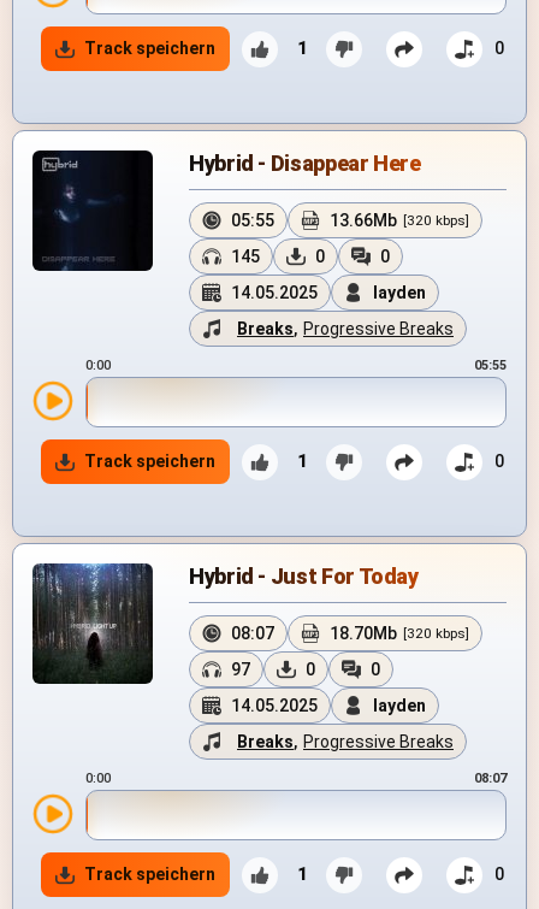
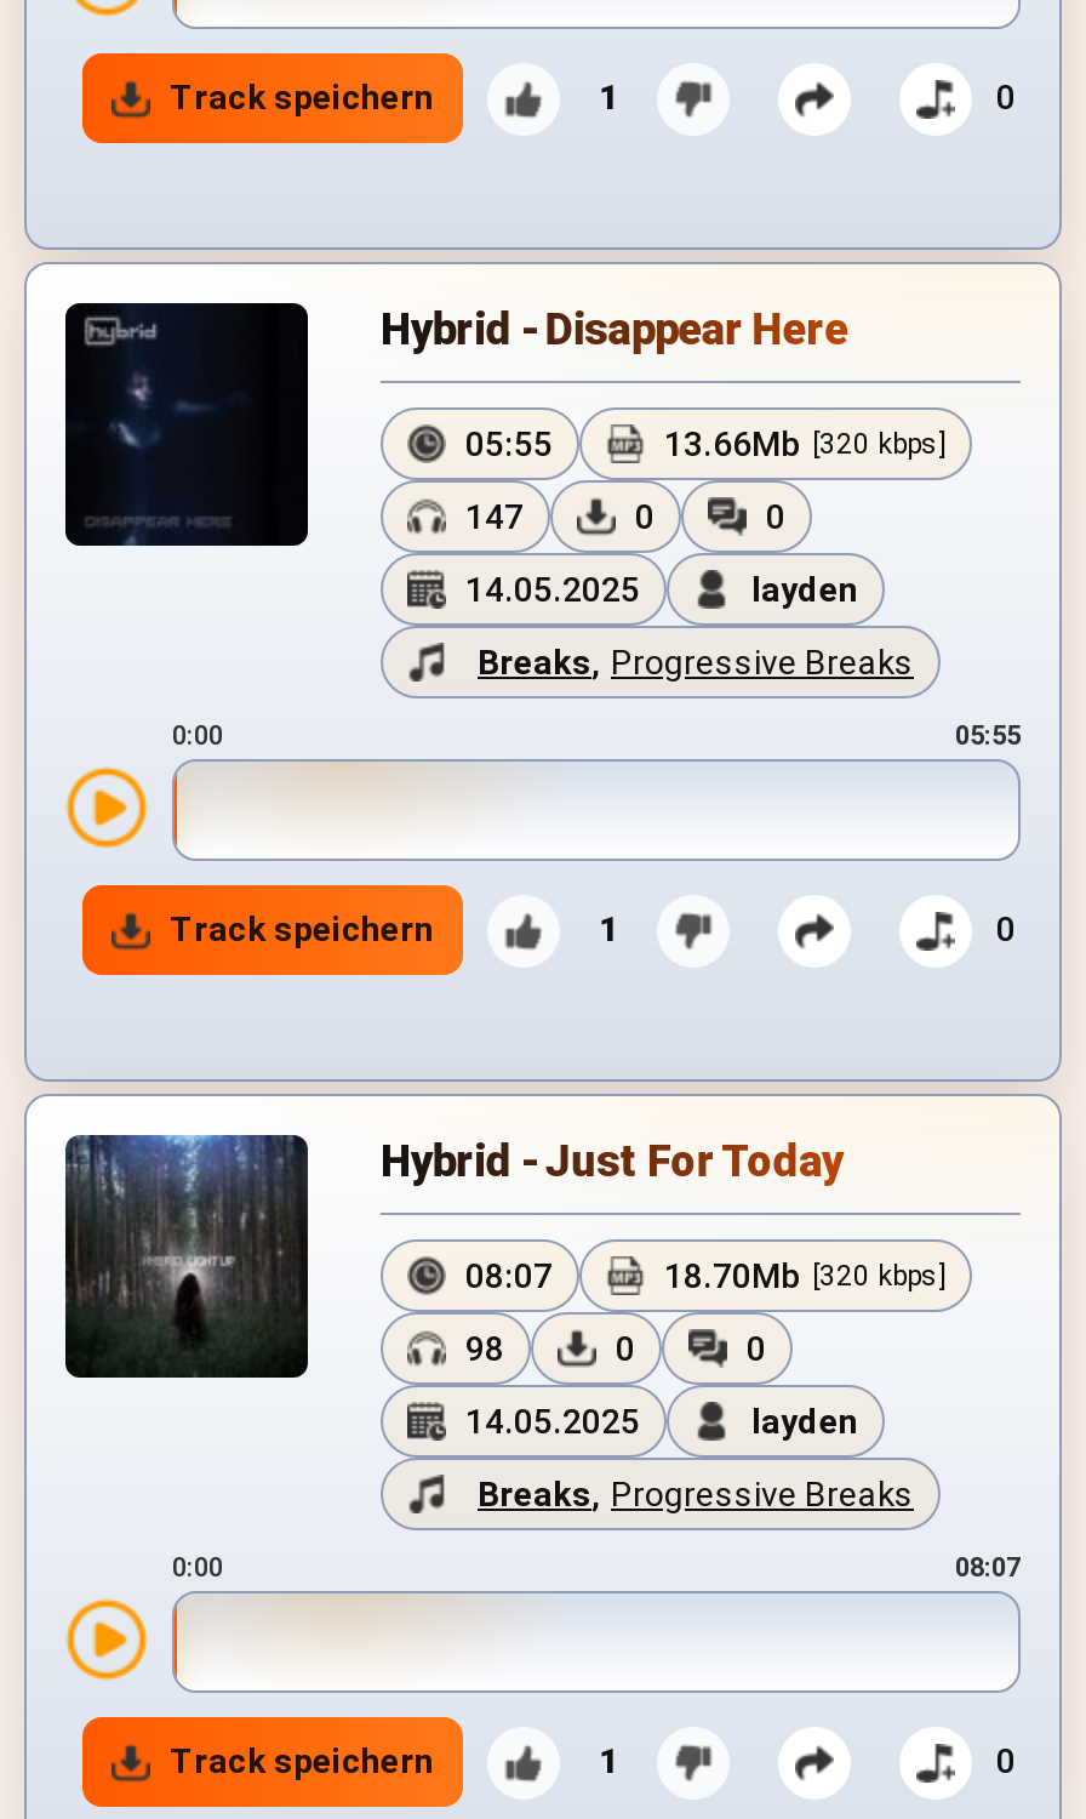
[231,247,260,266] 145 -> [465,497,524,536] 147
[231,660,250,679] 97 -> [465,1329,504,1368] 98

